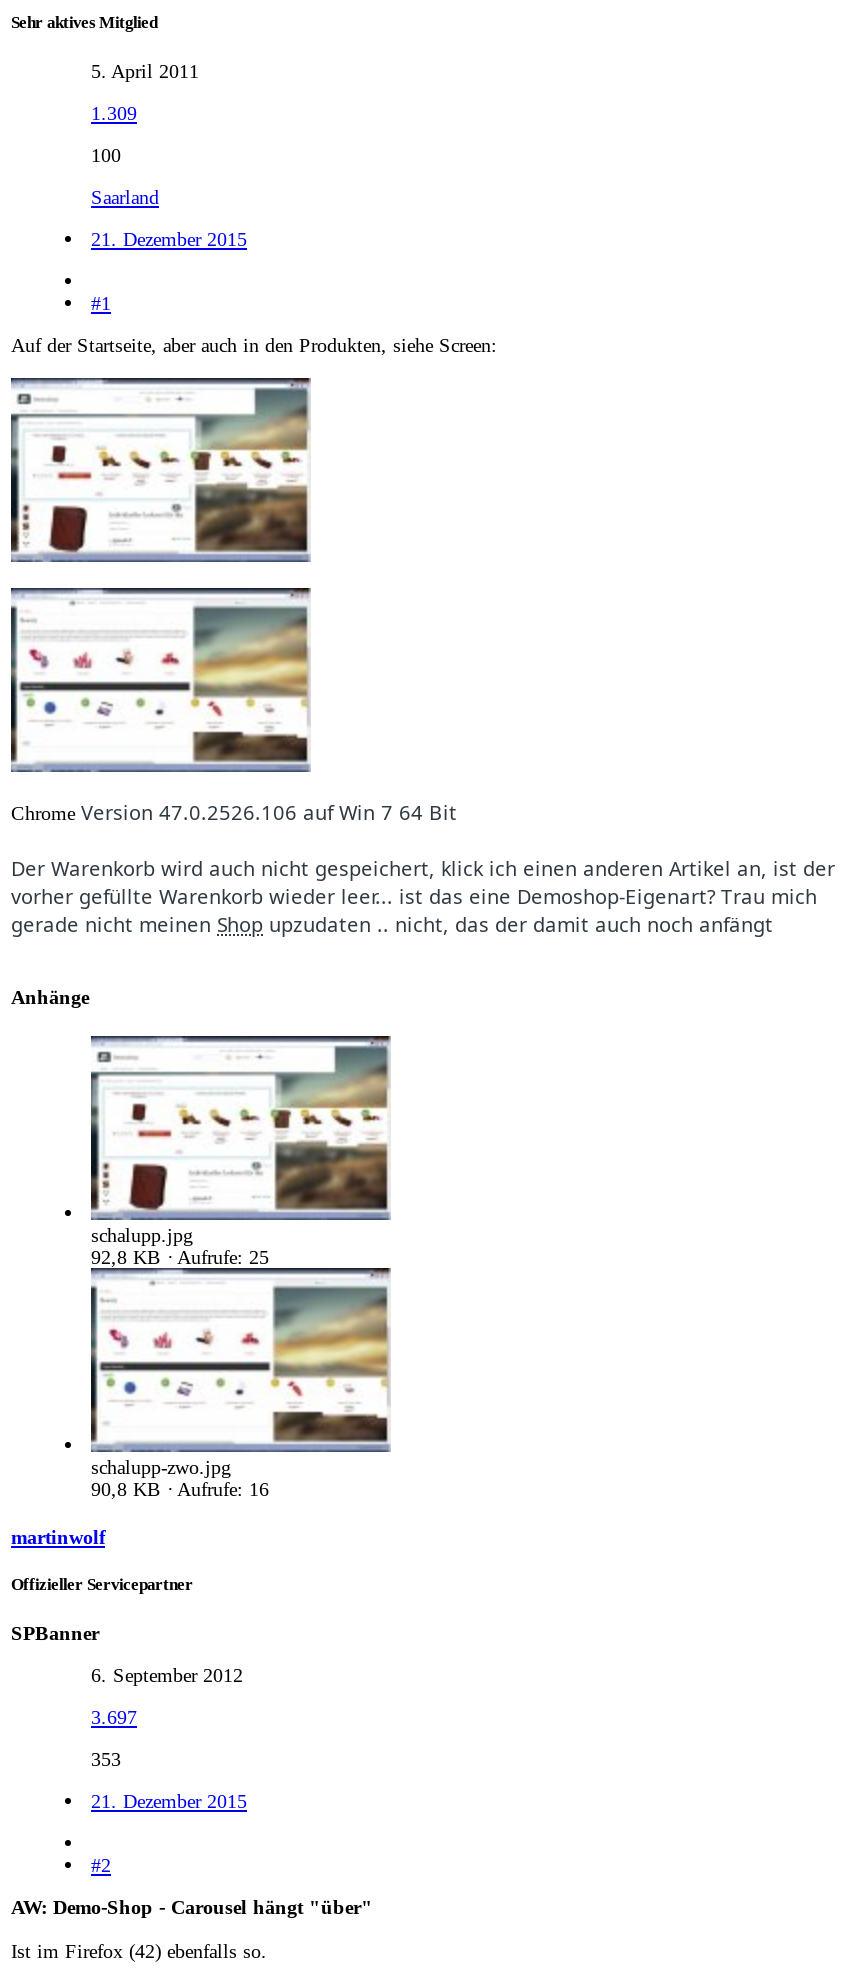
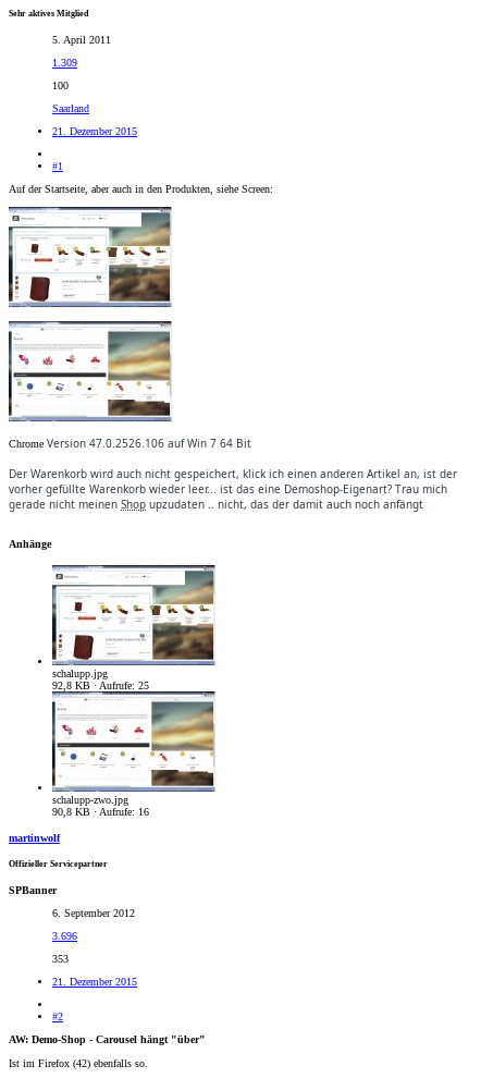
[91,1706,137,1728] 3.697 -> [52,930,77,942] 3.696

